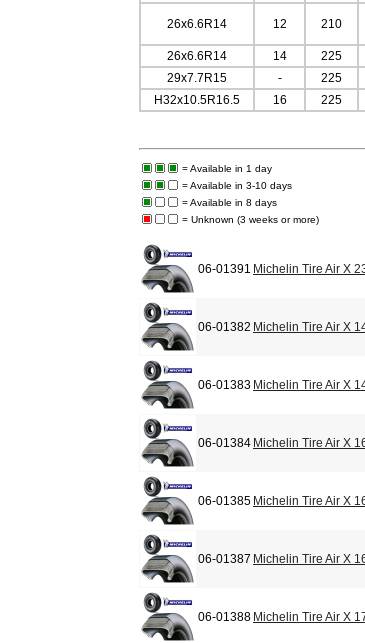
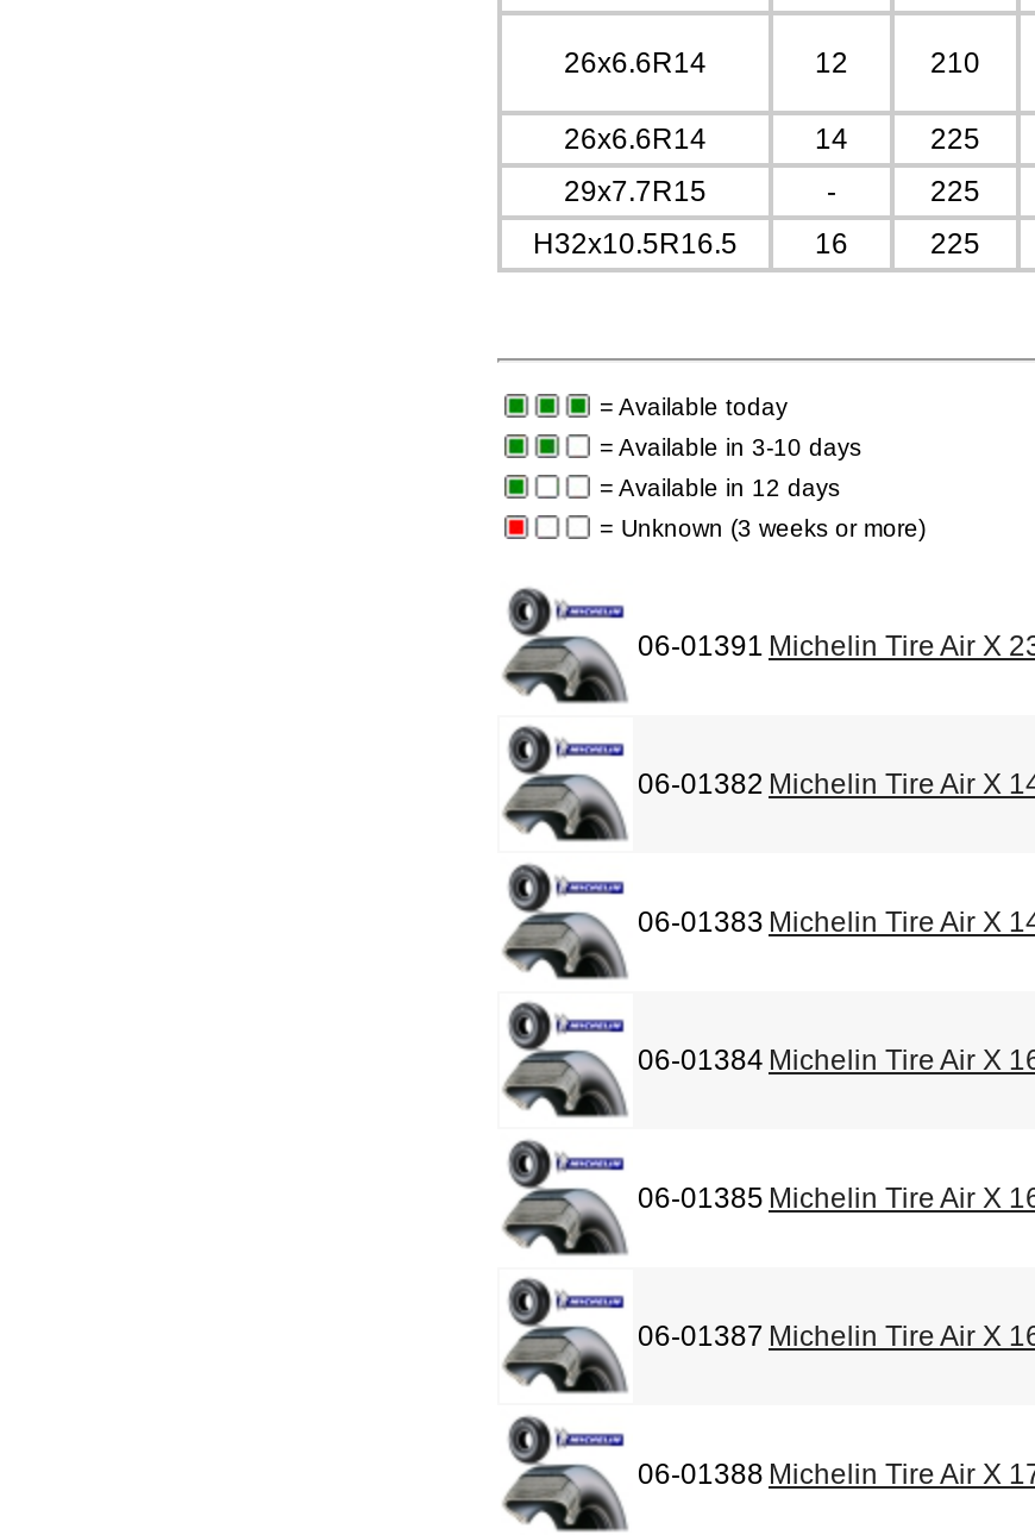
[182,163,272,174] = Available in 1 day -> [600,394,788,421] = Available today
[182,197,277,208] = Available in 8 days -> [600,475,840,501] = Available in 12 days

